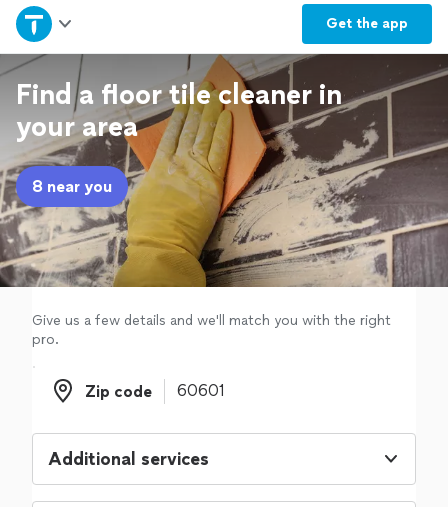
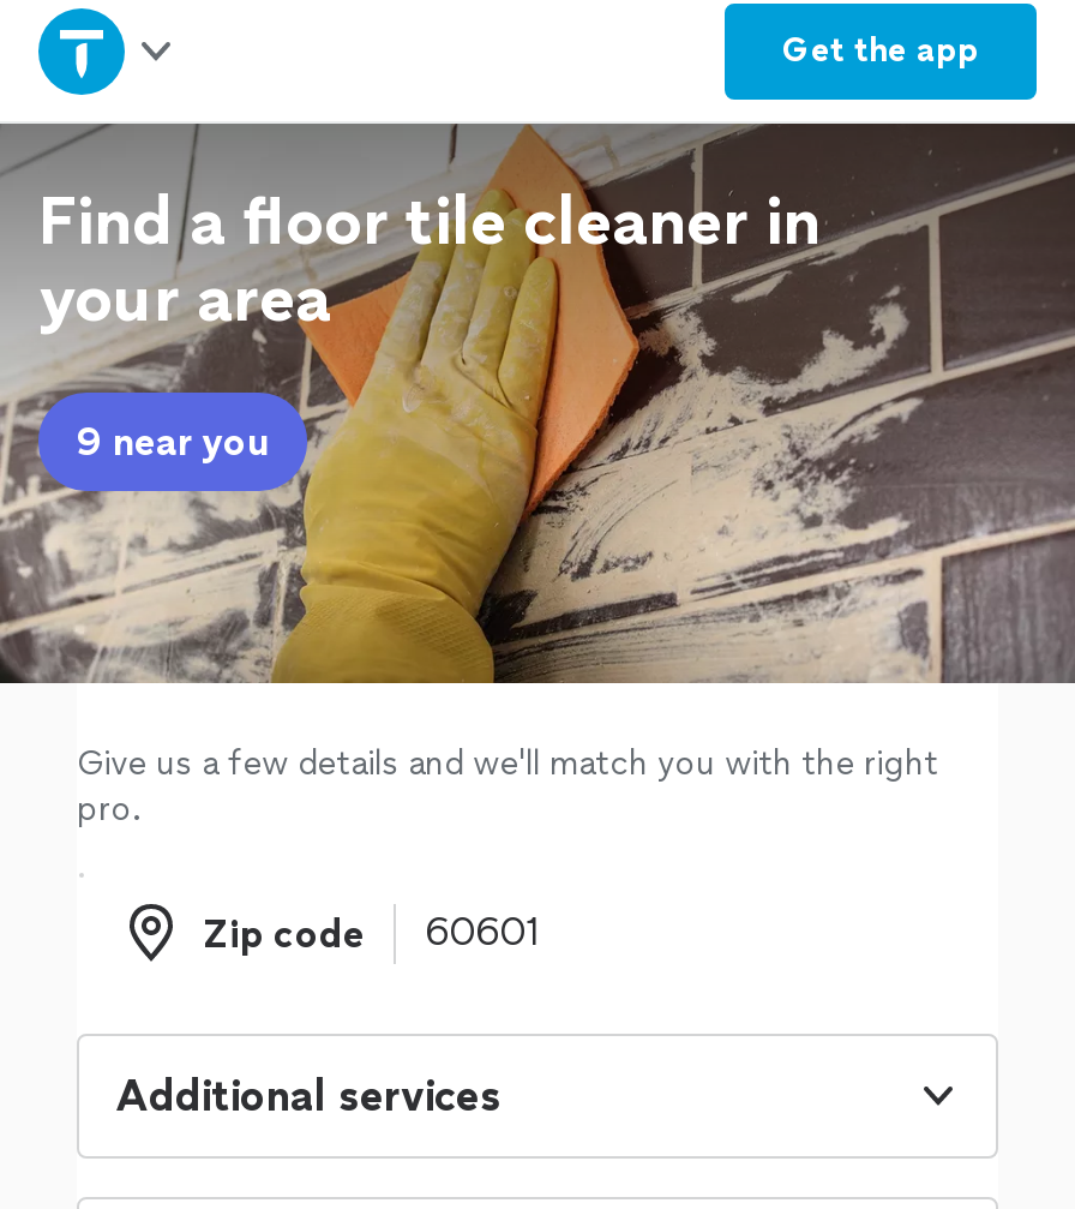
[32,177,112,196] 8 near you -> [77,419,269,465] 9 near you

